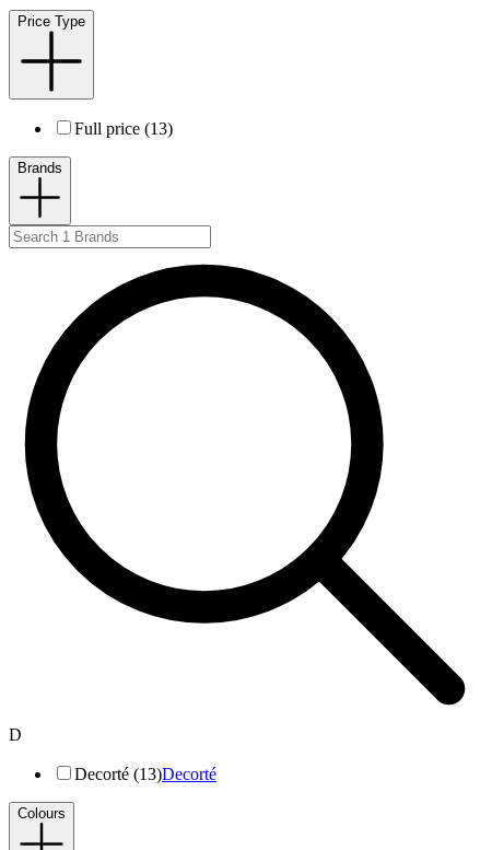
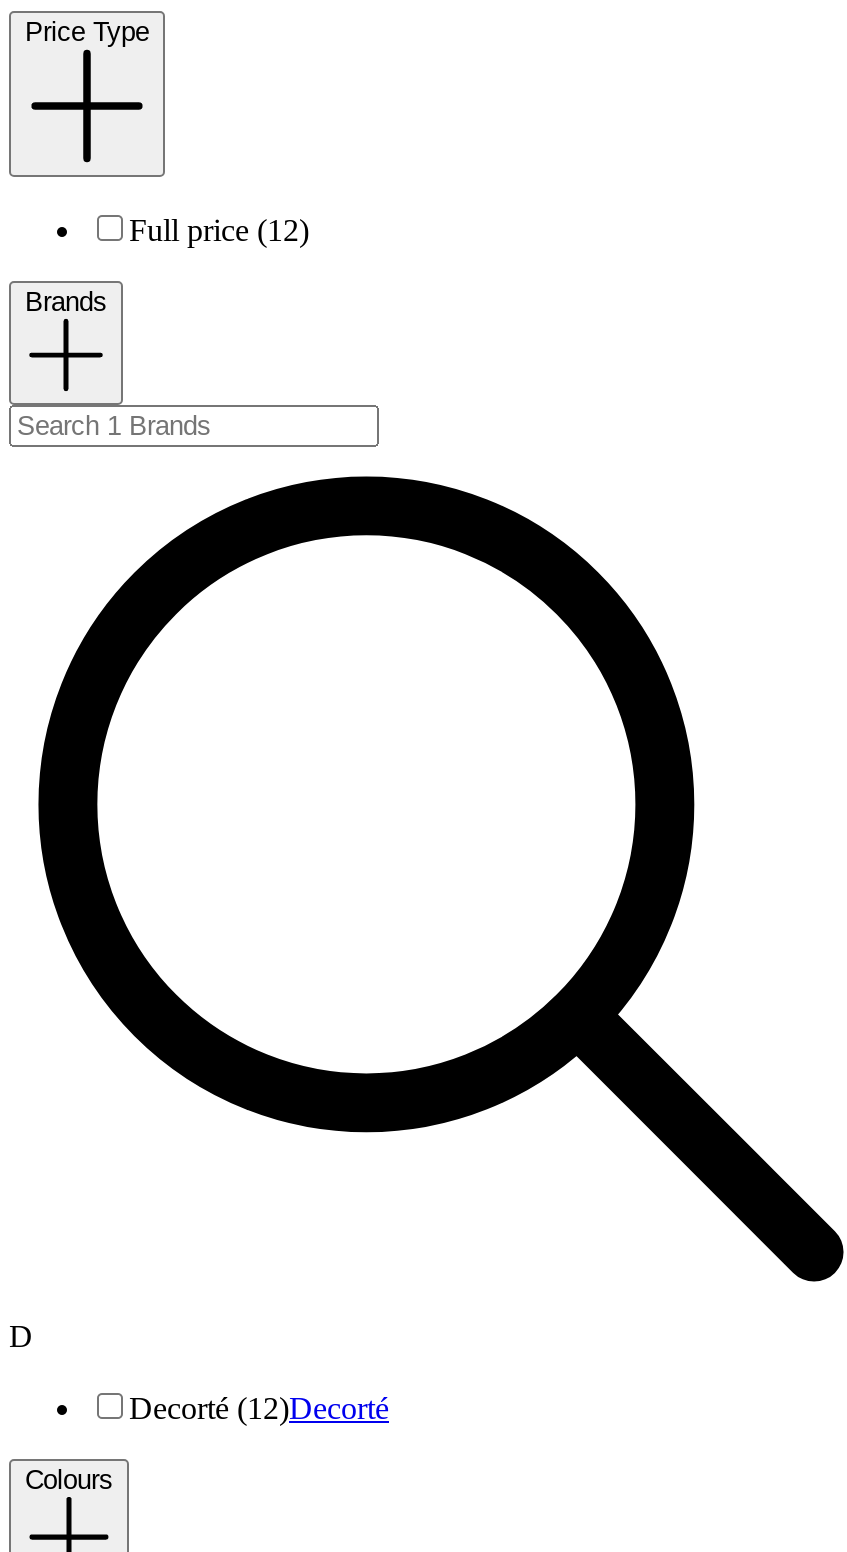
[74,120,173,138] Full price (13) -> [129,213,309,247] Full price (12)
[74,765,216,783] Decorté (13)Decorté -> [129,1392,389,1426] Decorté (12)Decorté

